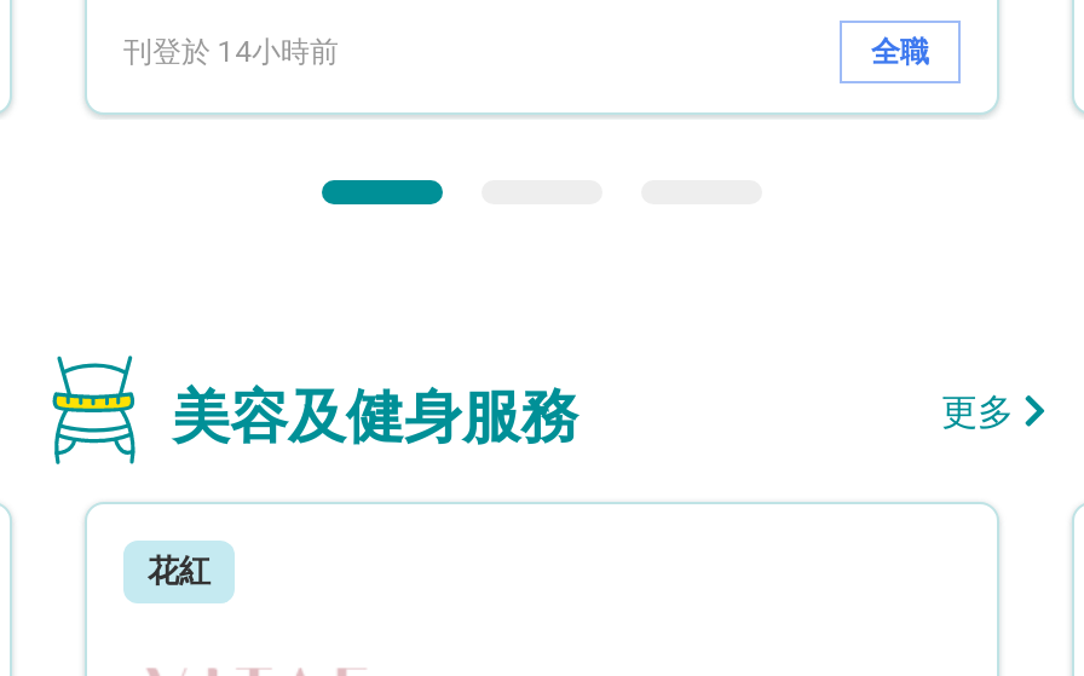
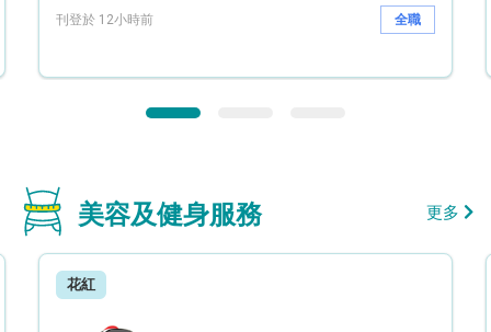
[123,34,339,68] 刊登於 14小時前 -> [56,12,153,27] 刊登於 12小時前

